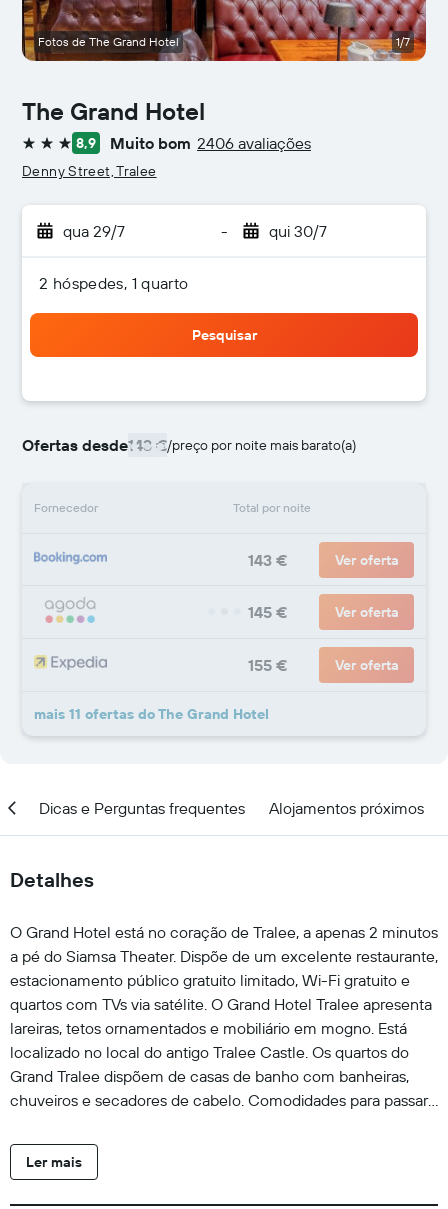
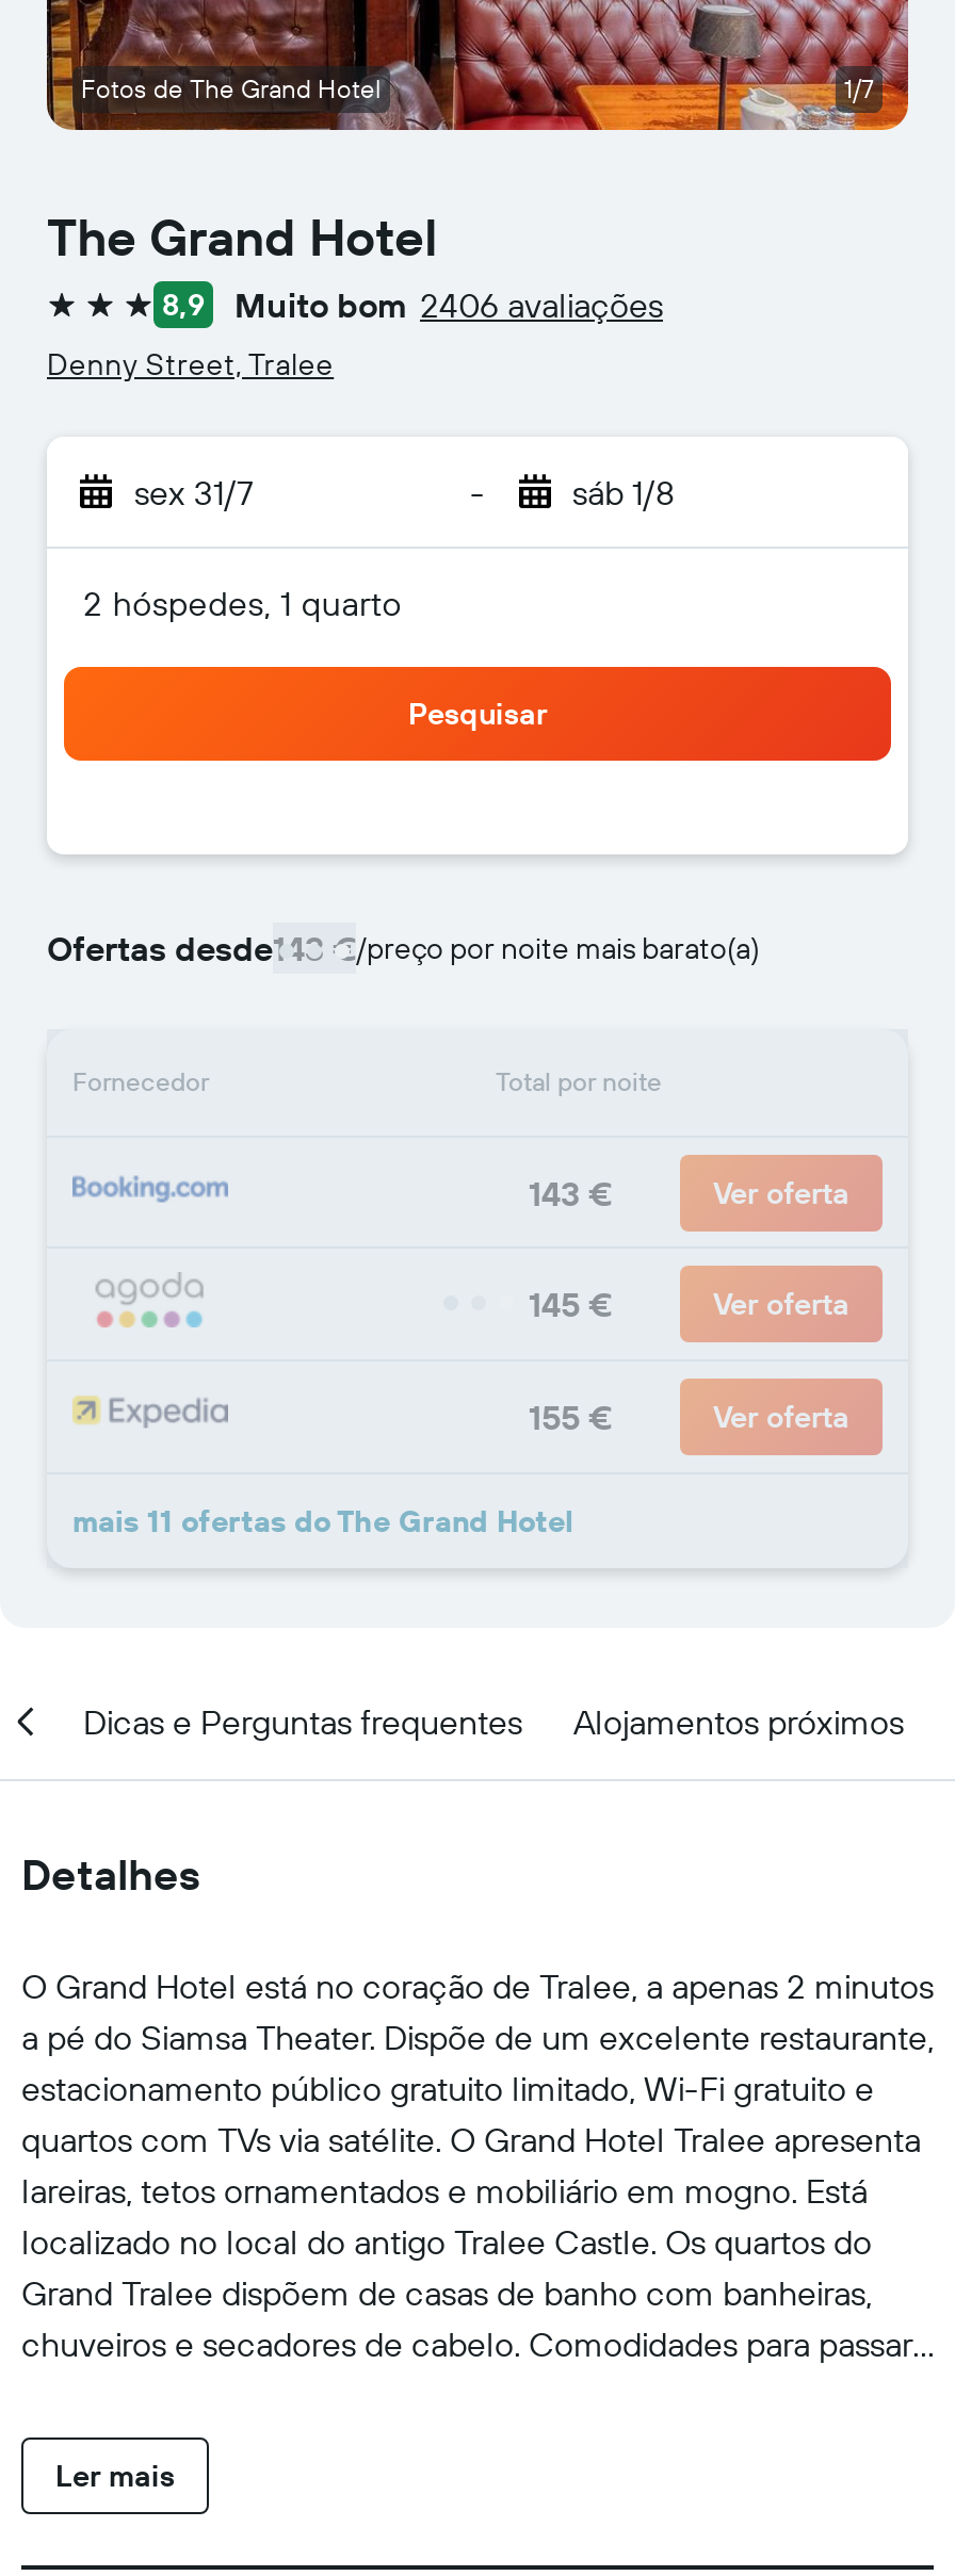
[63,221,125,241] qua 29/7 -> [134,471,254,513] sex 31/7
[268,221,326,241] qui 30/7 -> [572,471,675,513] sáb 1/8

